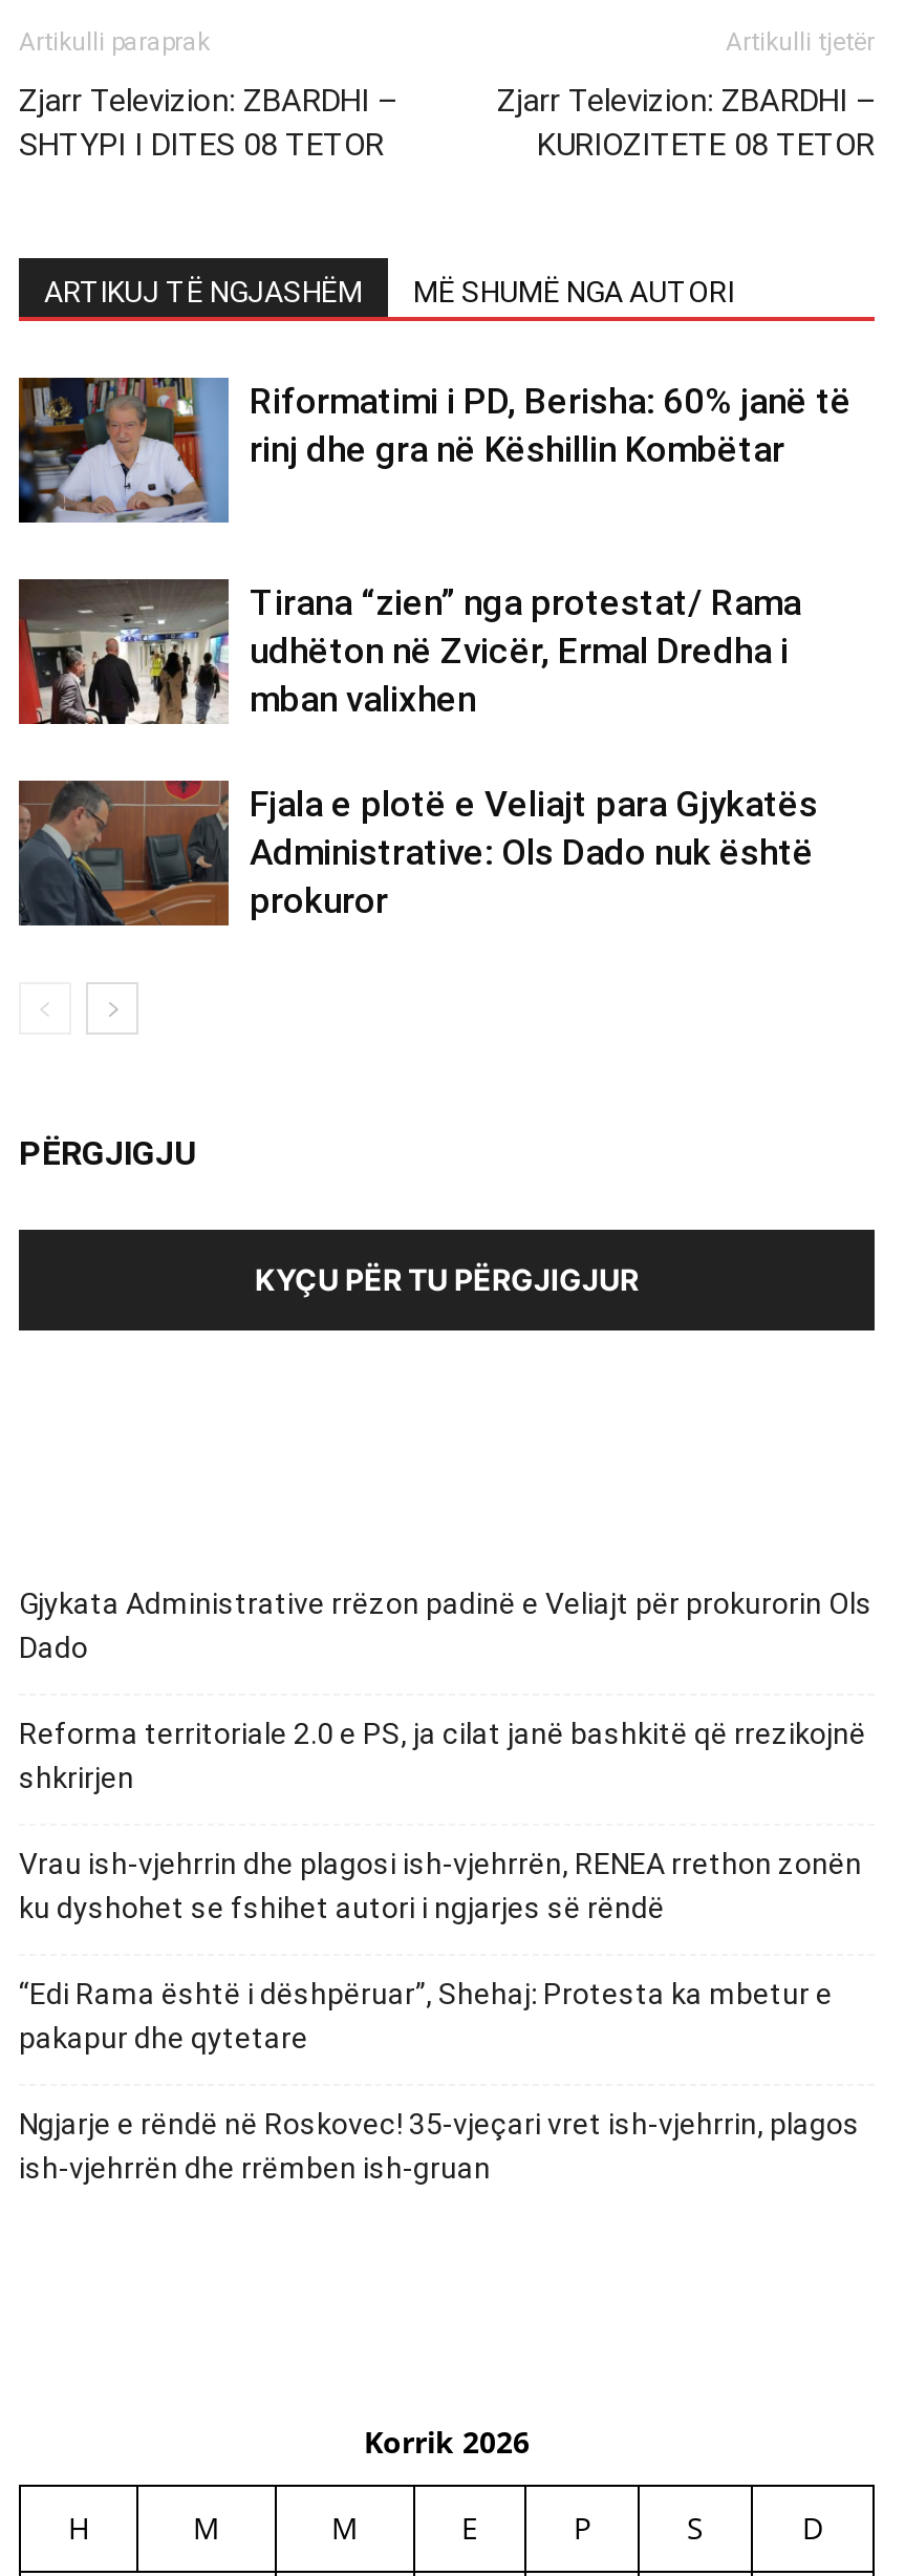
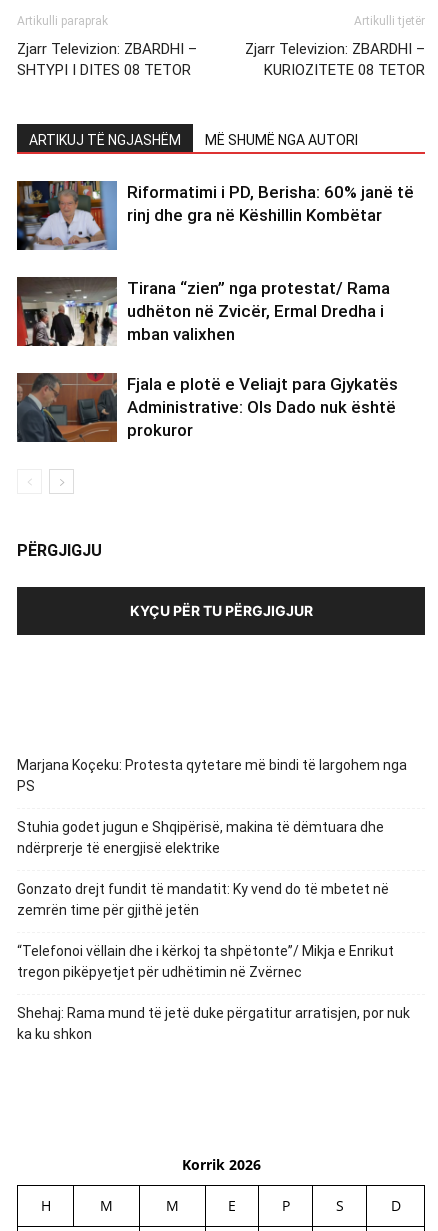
[19,1587,872,1664] Gjykata Administrative rrëzon padinë e Veliajt për prokurorin Ols | Dado -> [17,757,407,794] Marjana Koçeku: Protesta qytetare më bindi të largohem nga | PS
[19,1717,866,1794] Reforma territoriale 2.0 e PS, ja cilat janë bashkitë që rrezikojnë | shkrirjen -> [17,819,384,856] Stuhia godet jugun e Shqipërisë, makina të dëmtuara dhe | ndërprerje të energjisë elektrike
[19,1847,862,1924] Vrau ish-vjehrrin dhe plagosi ish-vjehrrën, RENEA rrethon zonën | ku dyshohet se fshihet autori i ngjarjes së rëndë -> [17,881,389,918] Gonzato drejt fundit të mandatit: Ky vend do të mbetet në | zemrën time për gjithë jetën
[19,1977,833,2055] “Edi Rama është i dëshpëruar”, Shehaj: Protesta ka mbetur e | pakapur dhe qytetare -> [17,943,394,980] “Telefonoi vëllain dhe i kërkoj ta shpëtonte”/ Mikja e Enrikut | tregon pikëpyetjet për udhëtimin në Zvërnec
[19,2107,860,2185] Ngjarje e rëndë në Roskovec! 35-vjeçari vret ish-vjehrrin, plagos | ish-vjehrrën dhe rrëmben ish-gruan -> [17,1005,410,1042] Shehaj: Rama mund të jetë duke përgatitur arratisjen, por nuk | ka ku shkon

